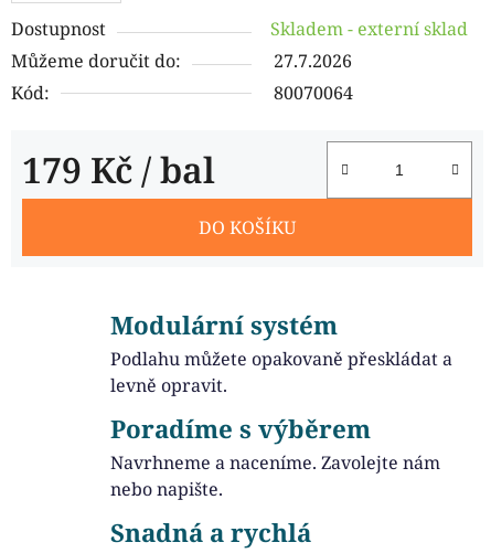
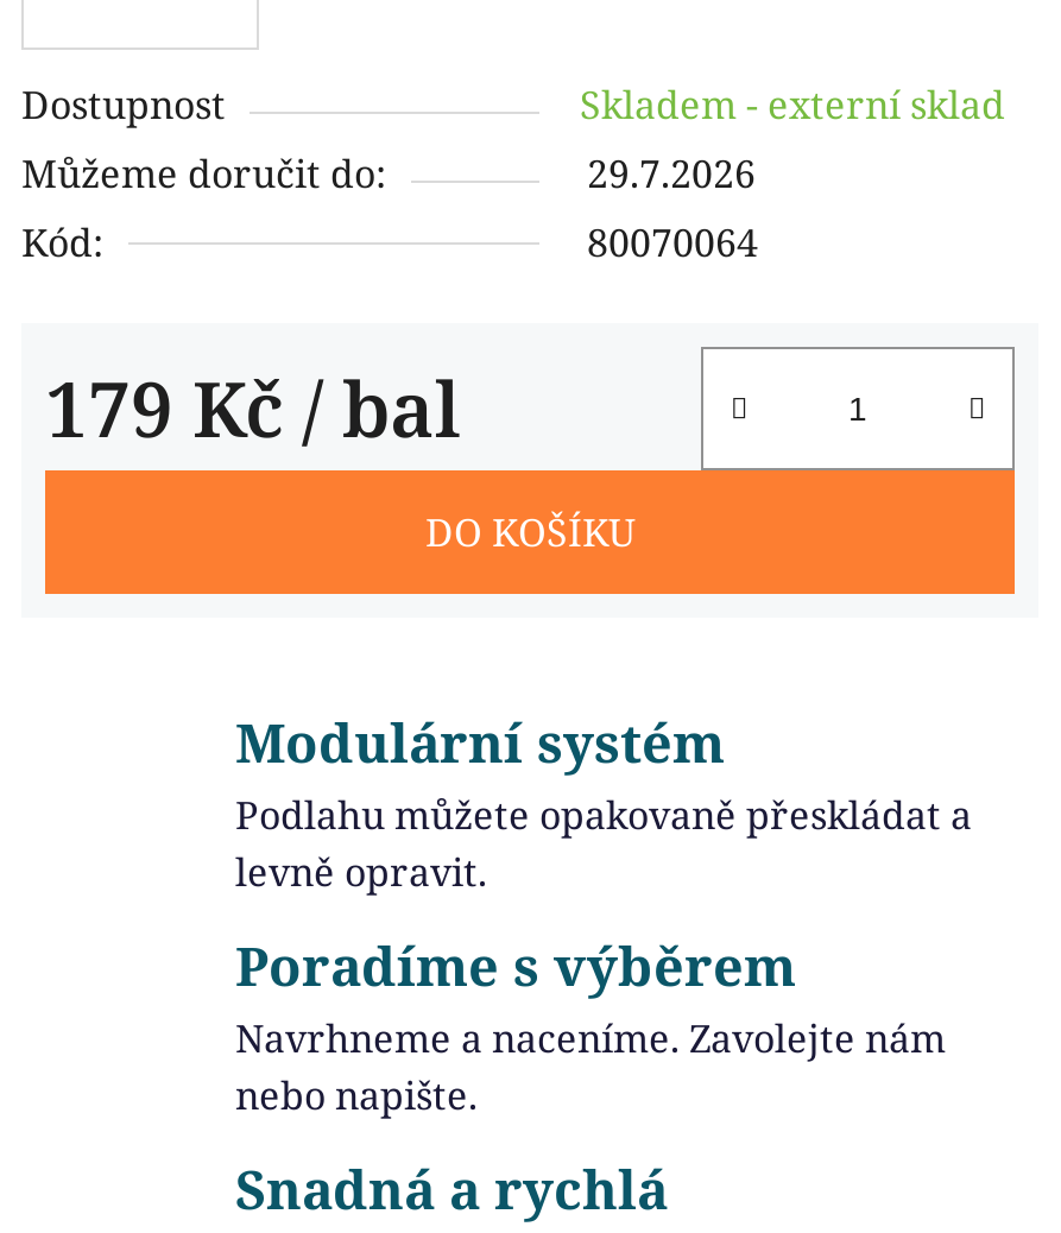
[274,49,352,73] 27.7.2026 -> [587,147,756,200] 29.7.2026

